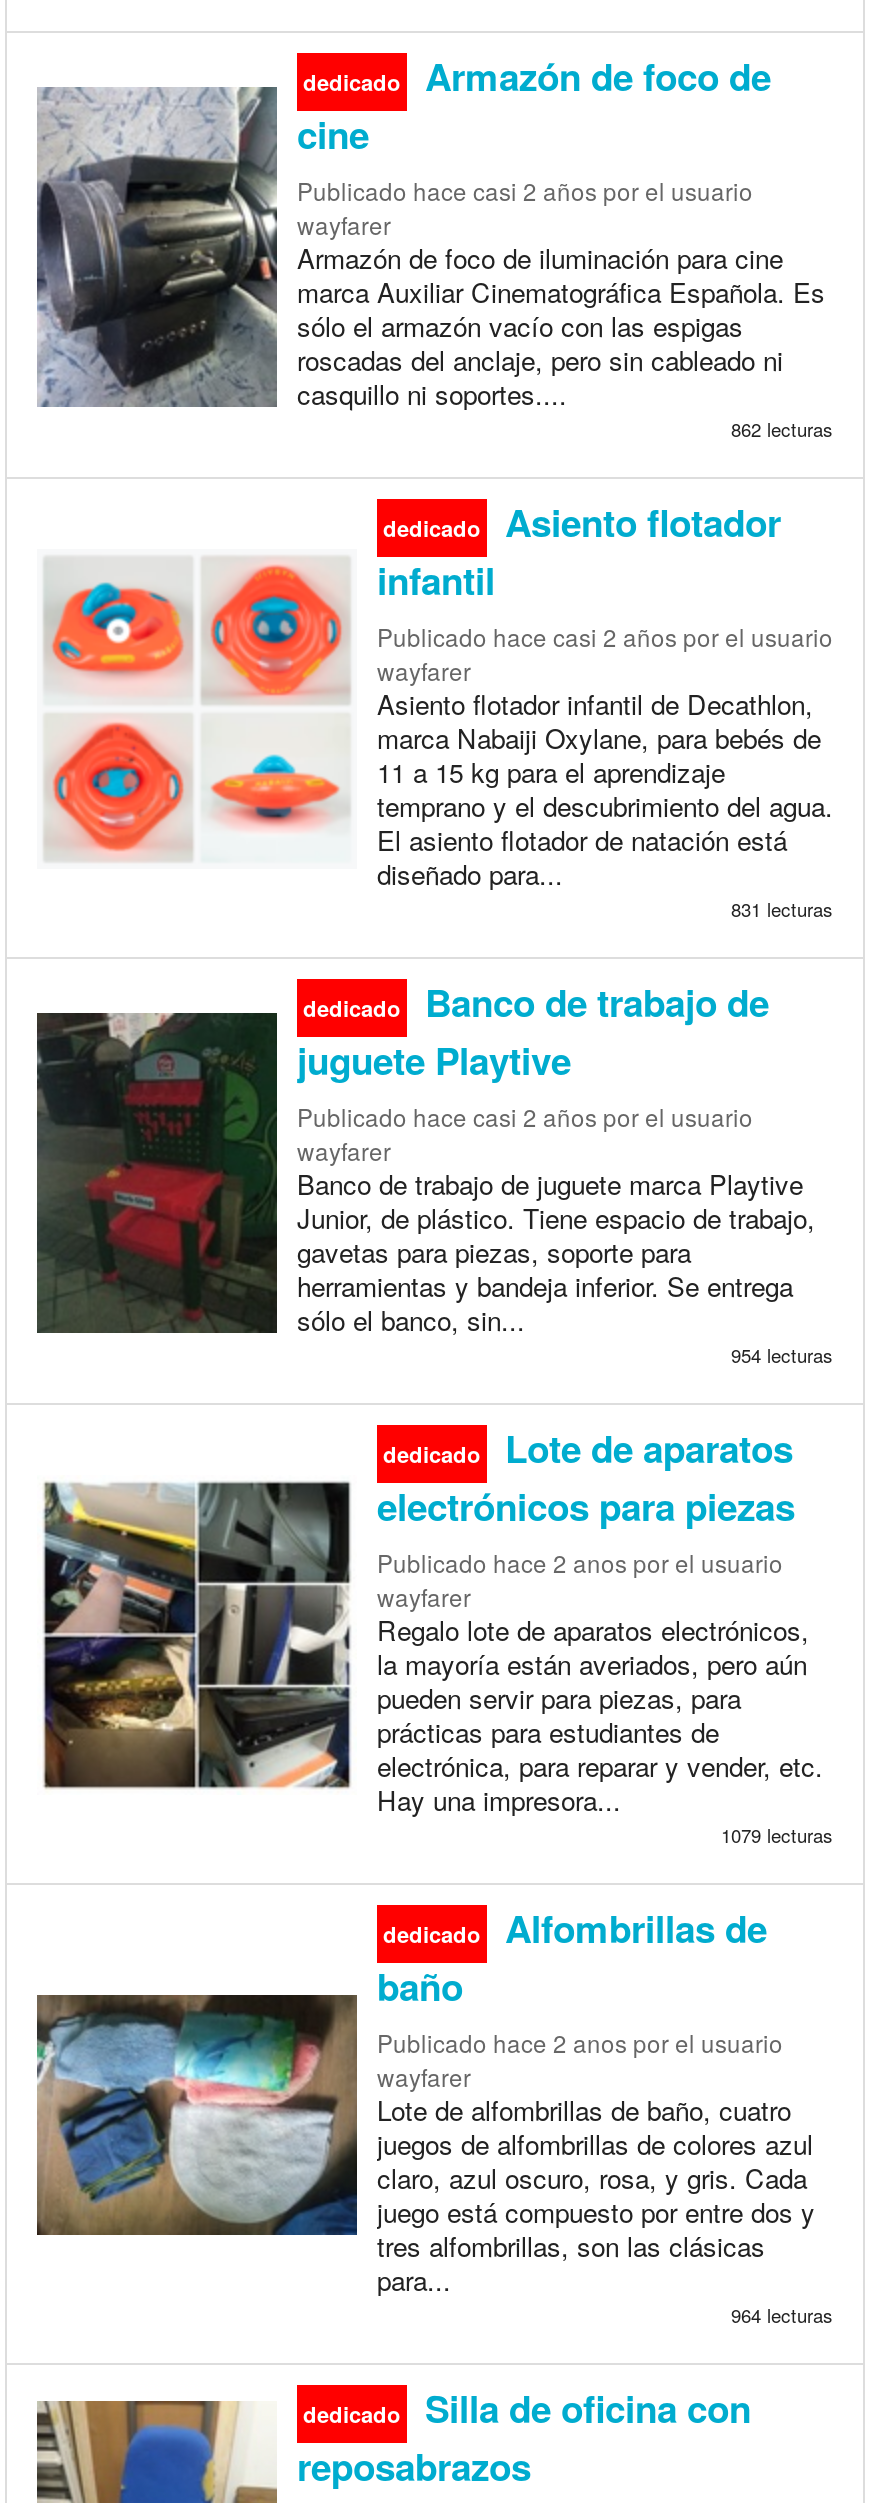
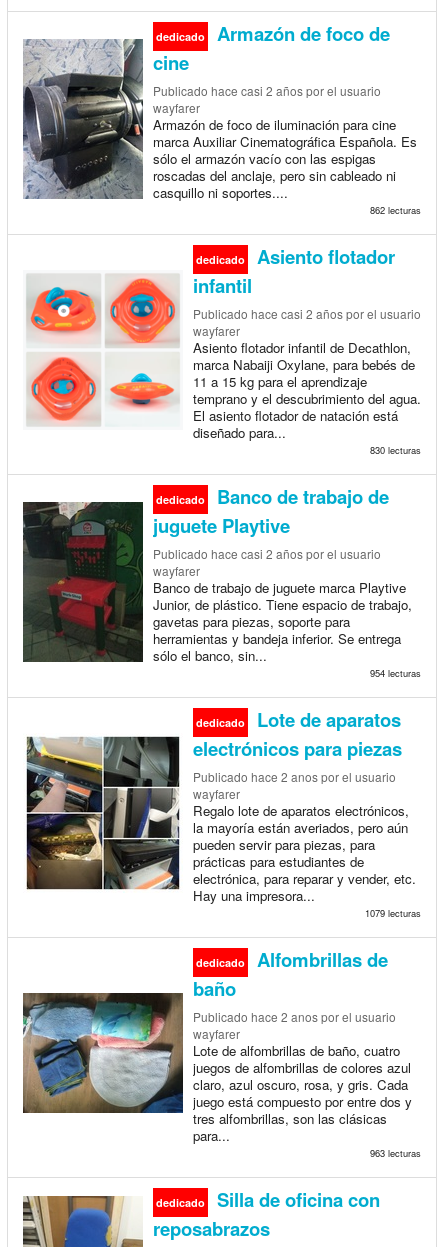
[731,896,833,924] 831 lecturas -> [370,443,421,457] 830 lecturas
[731,2302,833,2330] 964 lecturas -> [370,1146,421,1160] 963 lecturas

